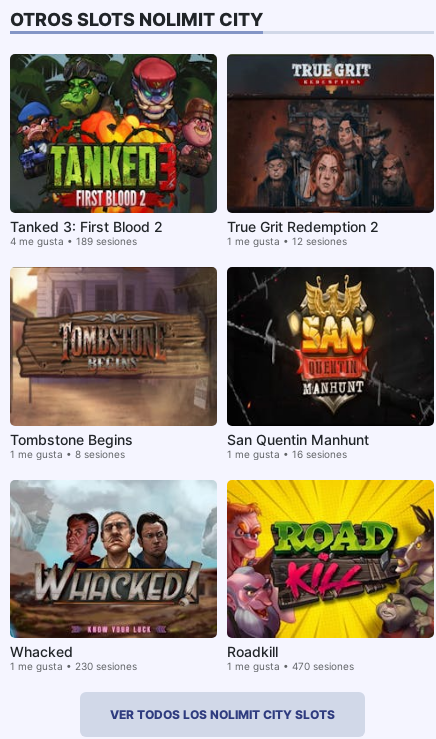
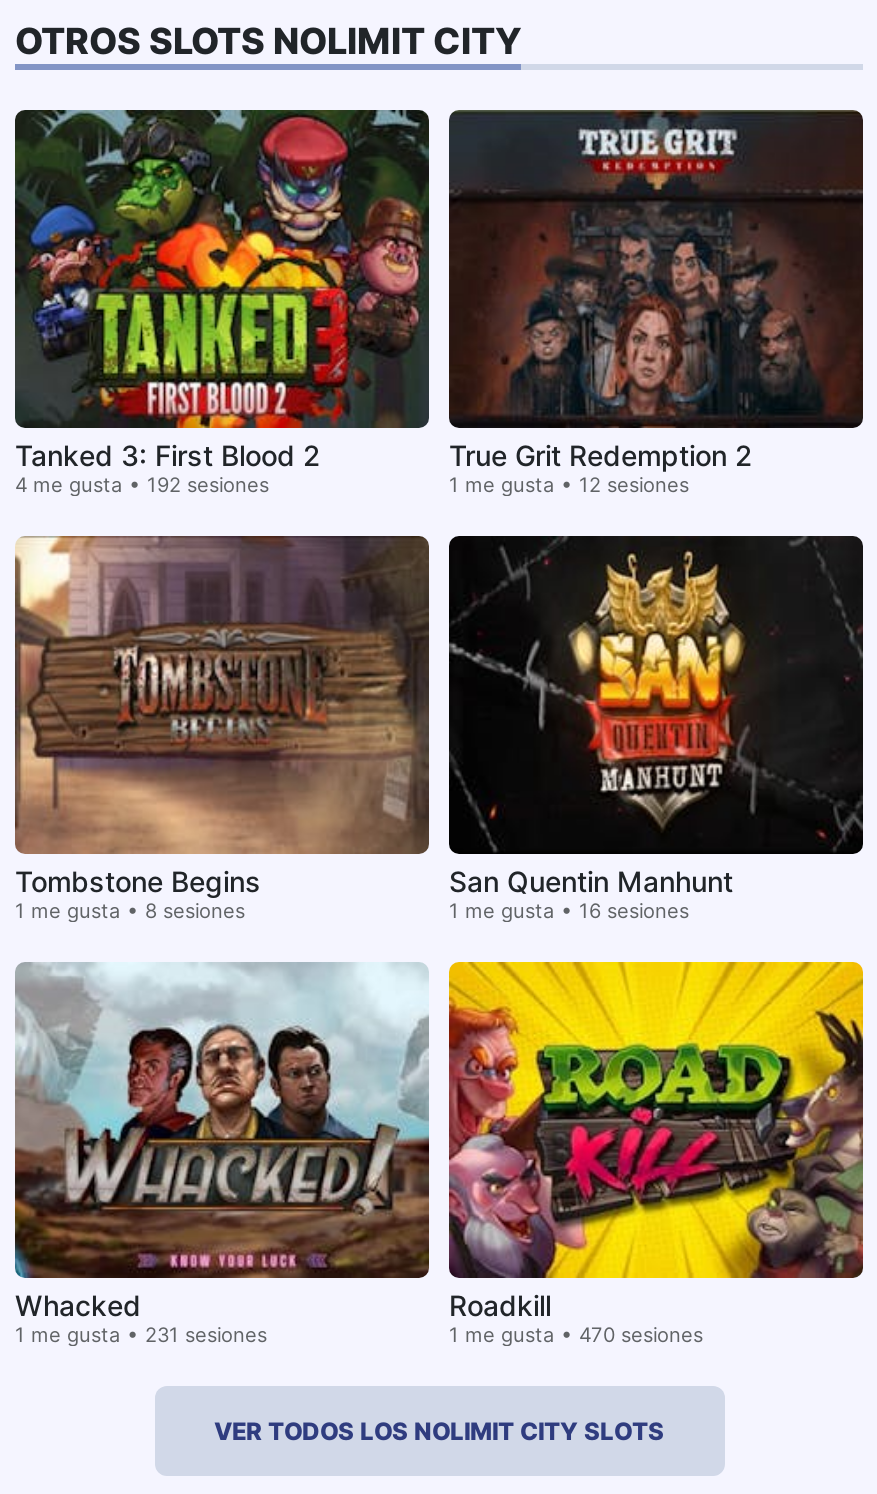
[10,235,137,247] 4 me gusta • 189 sesiones -> [15,472,269,496] 4 me gusta • 192 sesiones
[10,660,137,672] 1 me gusta • 230 sesiones -> [15,1322,267,1346] 1 me gusta • 231 sesiones

